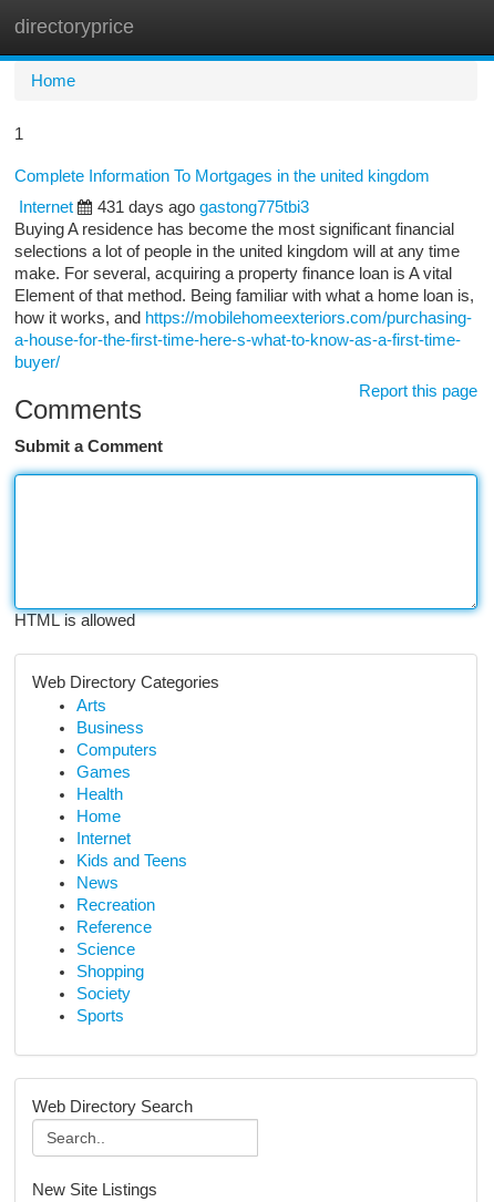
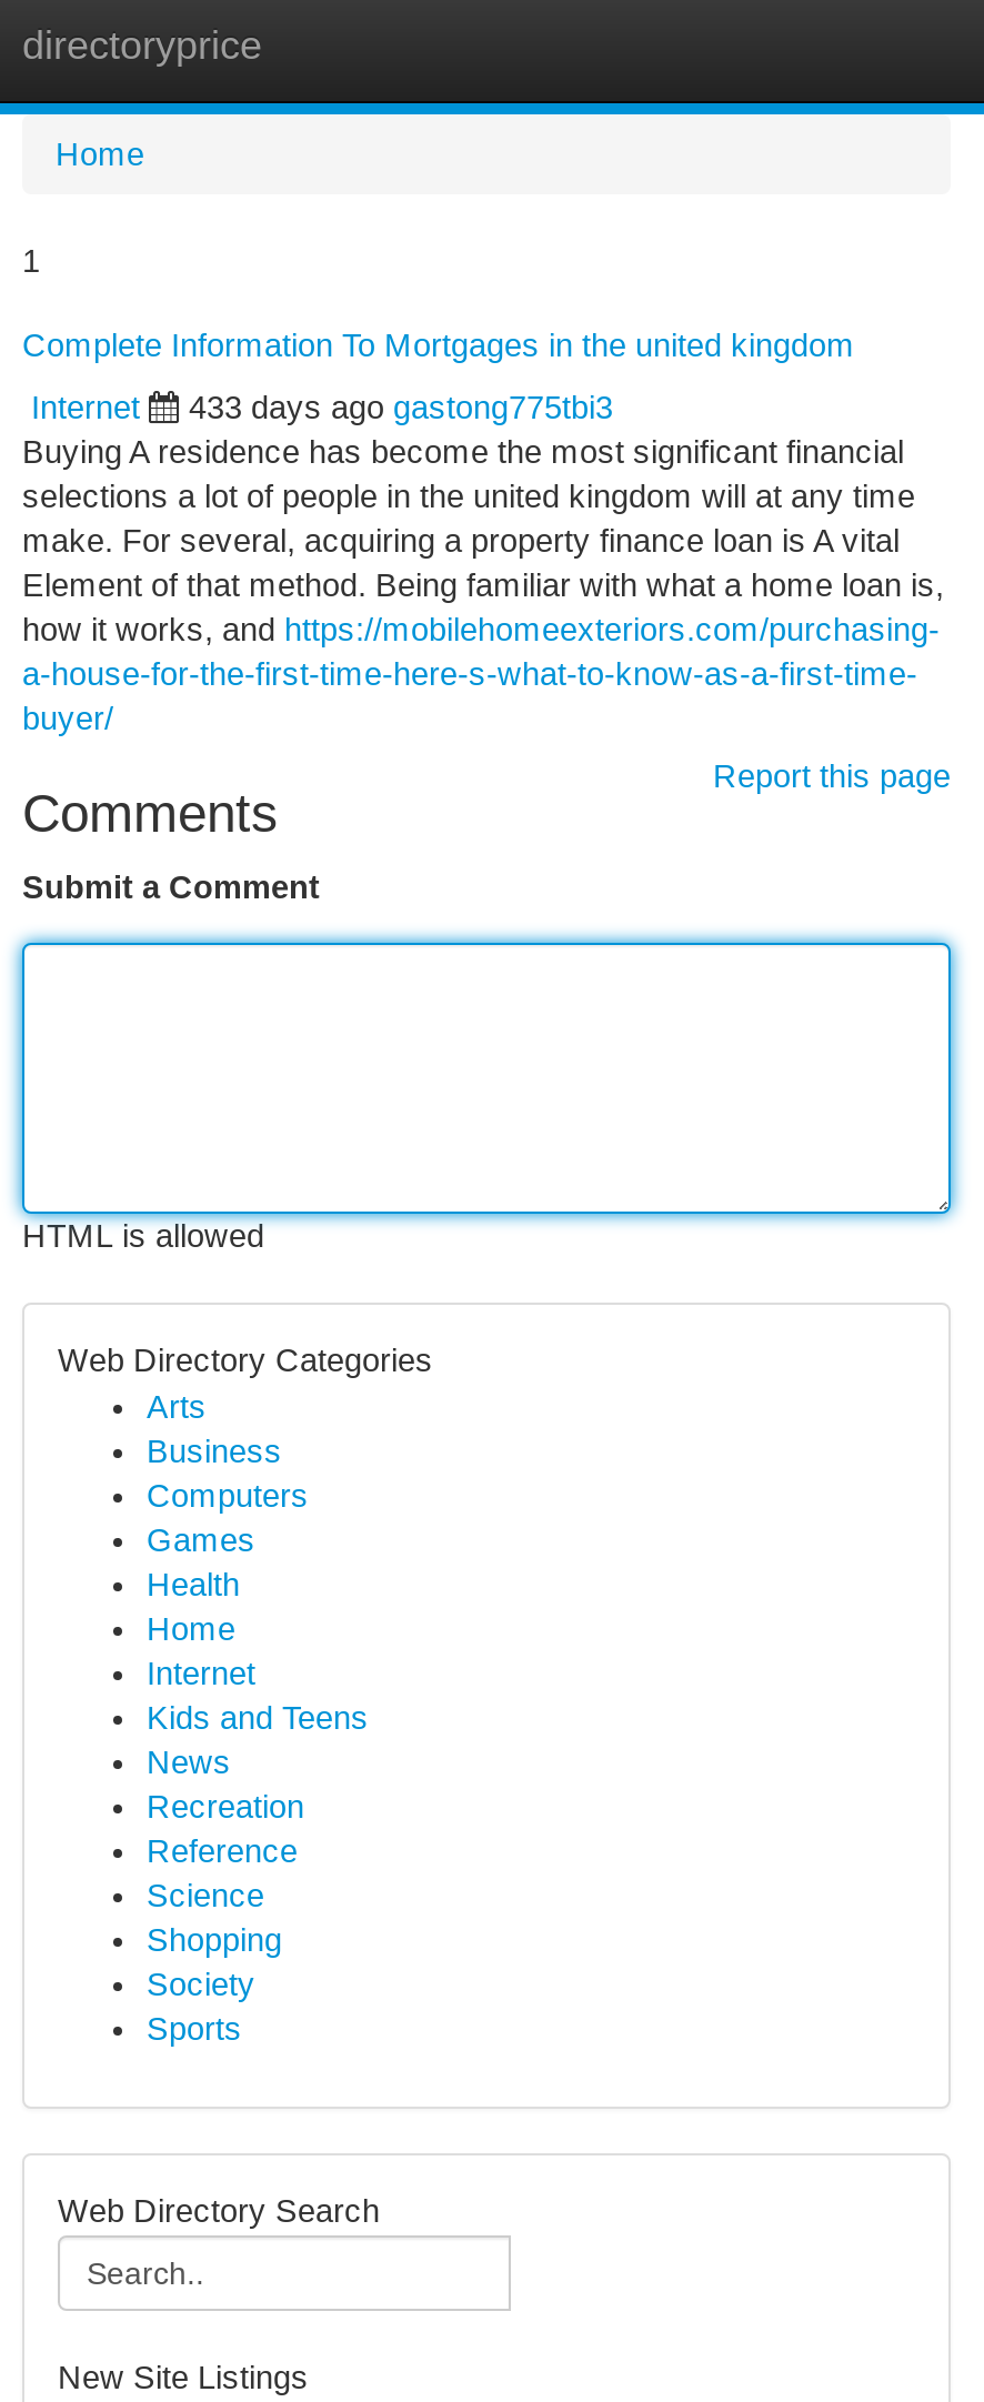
[97,198,309,216] 431 days ago gastong775tbi3 -> [189,390,613,425] 433 days ago gastong775tbi3

